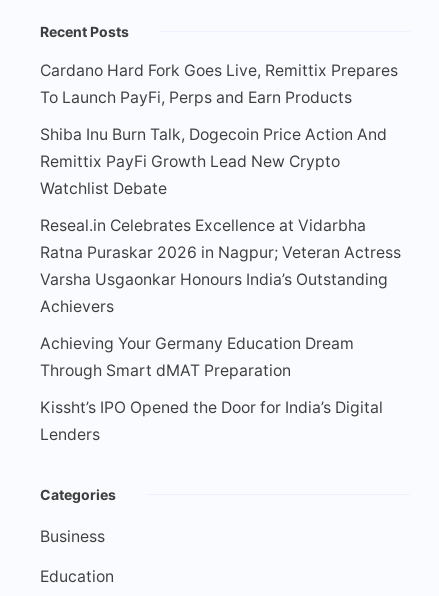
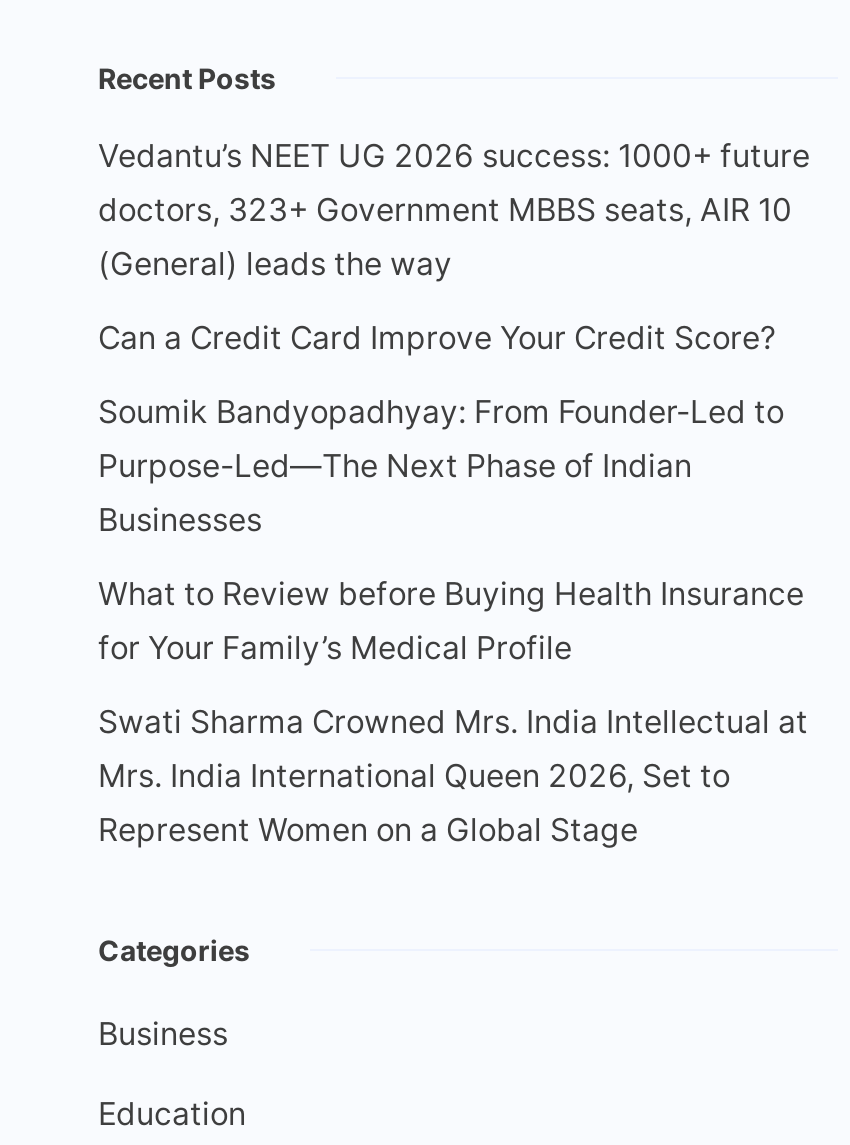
[40,61,398,107] Cardano Hard Fork Goes Live, Remittix Prepares | To Launch PayFi, Perps and Earn Products -> [98,138,810,284] Vedantu’s NEET UG 2026 success: 1000+ future | doctors, 323+ Government MBBS seats, AIR 10 | (General) leads the way
[40,125,387,198] Shiba Inu Burn Talk, Dogecoin Price Action And | Remittix PayFi Growth Lead New Crypto | Watchlist Debate -> [98,320,776,358] Can a Credit Card Improve Your Credit Score?
[40,216,401,316] Reseal.in Celebrates Excellence at Vidarbha | Ratna Puraskar 2026 in Nagpur; Veteran Actress | Varsha Usgaonkar Honours India’s Outstanding | Achievers -> [98,394,784,540] Soumik Bandyopadhyay: From Founder-Led to | Purpose-Led—The Next Phase of Indian | Businesses
[40,334,354,380] Achieving Your Germany Education Dream | Through Smart dMAT Preparation -> [98,576,804,668] What to Review before Buying Health Insurance | for Your Family’s Medical Profile
[40,398,383,444] Kissht’s IPO Opened the Door for India’s Digital | Lenders -> [98,704,808,850] Swati Sharma Crowned Mrs. India Intellectual at | Mrs. India International Queen 2026, Set to | Represent Women on a Global Stage

